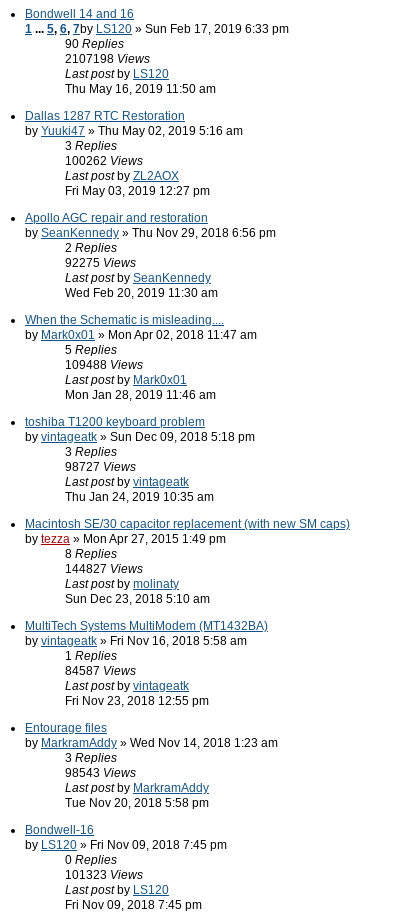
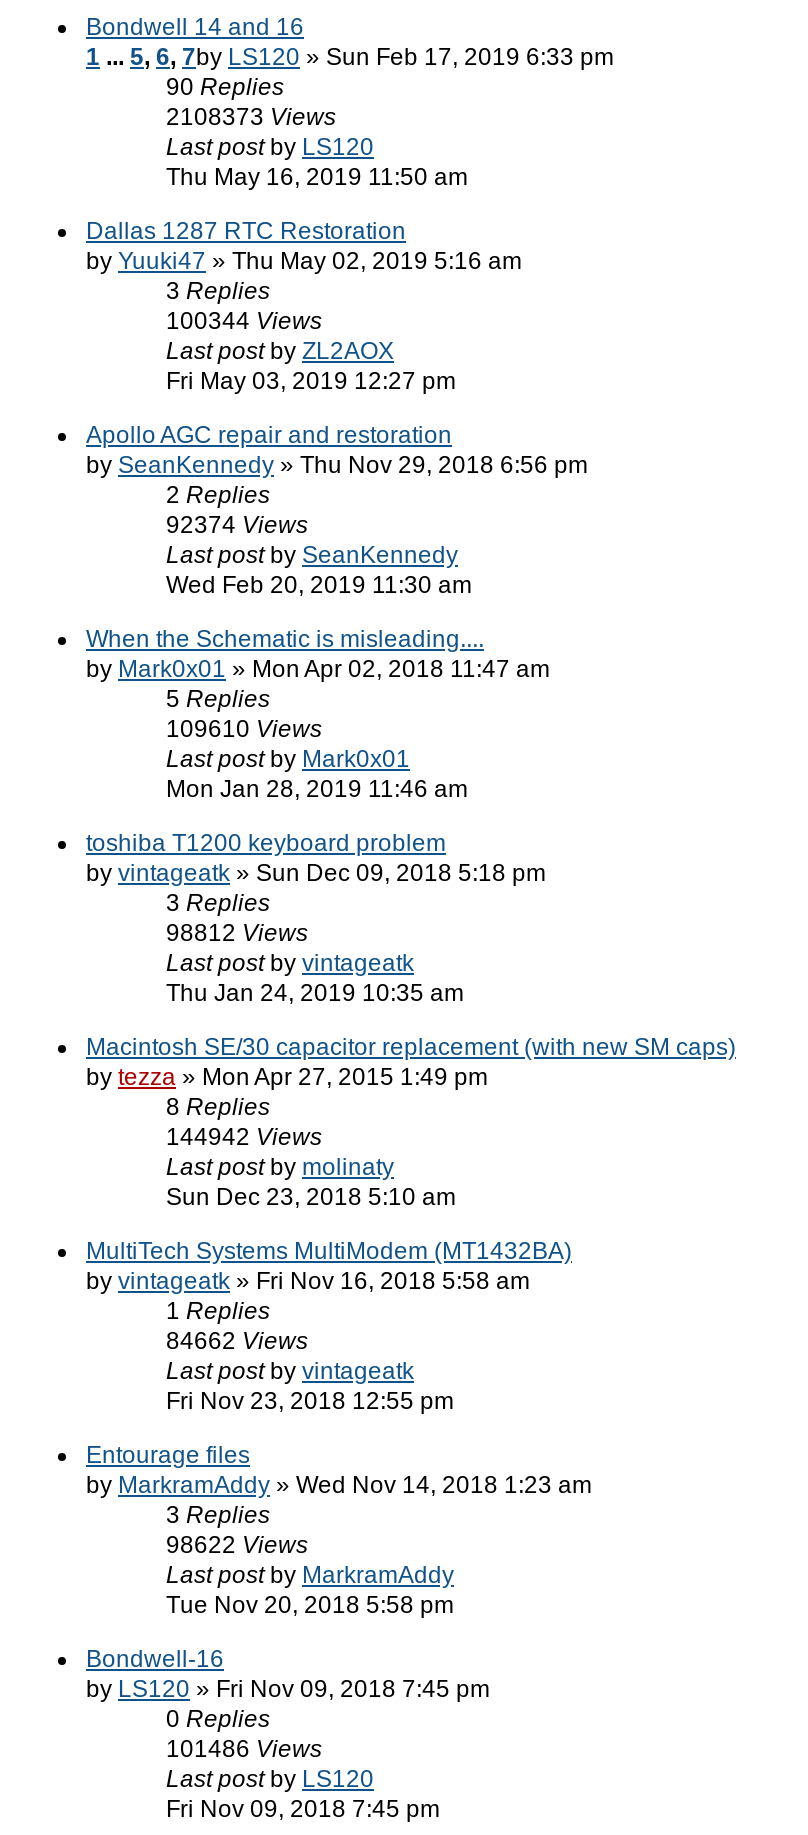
[65,52,150,66] 2107198 Views -> [166,103,336,131] 2108373 Views
[65,154,143,168] 100262 Views -> [166,307,322,335] 100344 Views
[65,256,136,270] 92275 Views -> [166,511,308,539] 92374 Views
[65,358,143,372] 109488 Views -> [166,715,322,743] 109610 Views
[65,460,136,474] 98727 Views -> [166,919,308,947] 98812 Views
[65,562,143,576] 144827 Views -> [166,1123,322,1151] 144942 Views
[65,664,136,678] 84587 Views -> [166,1327,308,1355] 84662 Views
[65,766,136,780] 98543 Views -> [166,1531,308,1559] 98622 Views
[65,868,143,882] 101323 Views -> [166,1735,322,1763] 101486 Views

